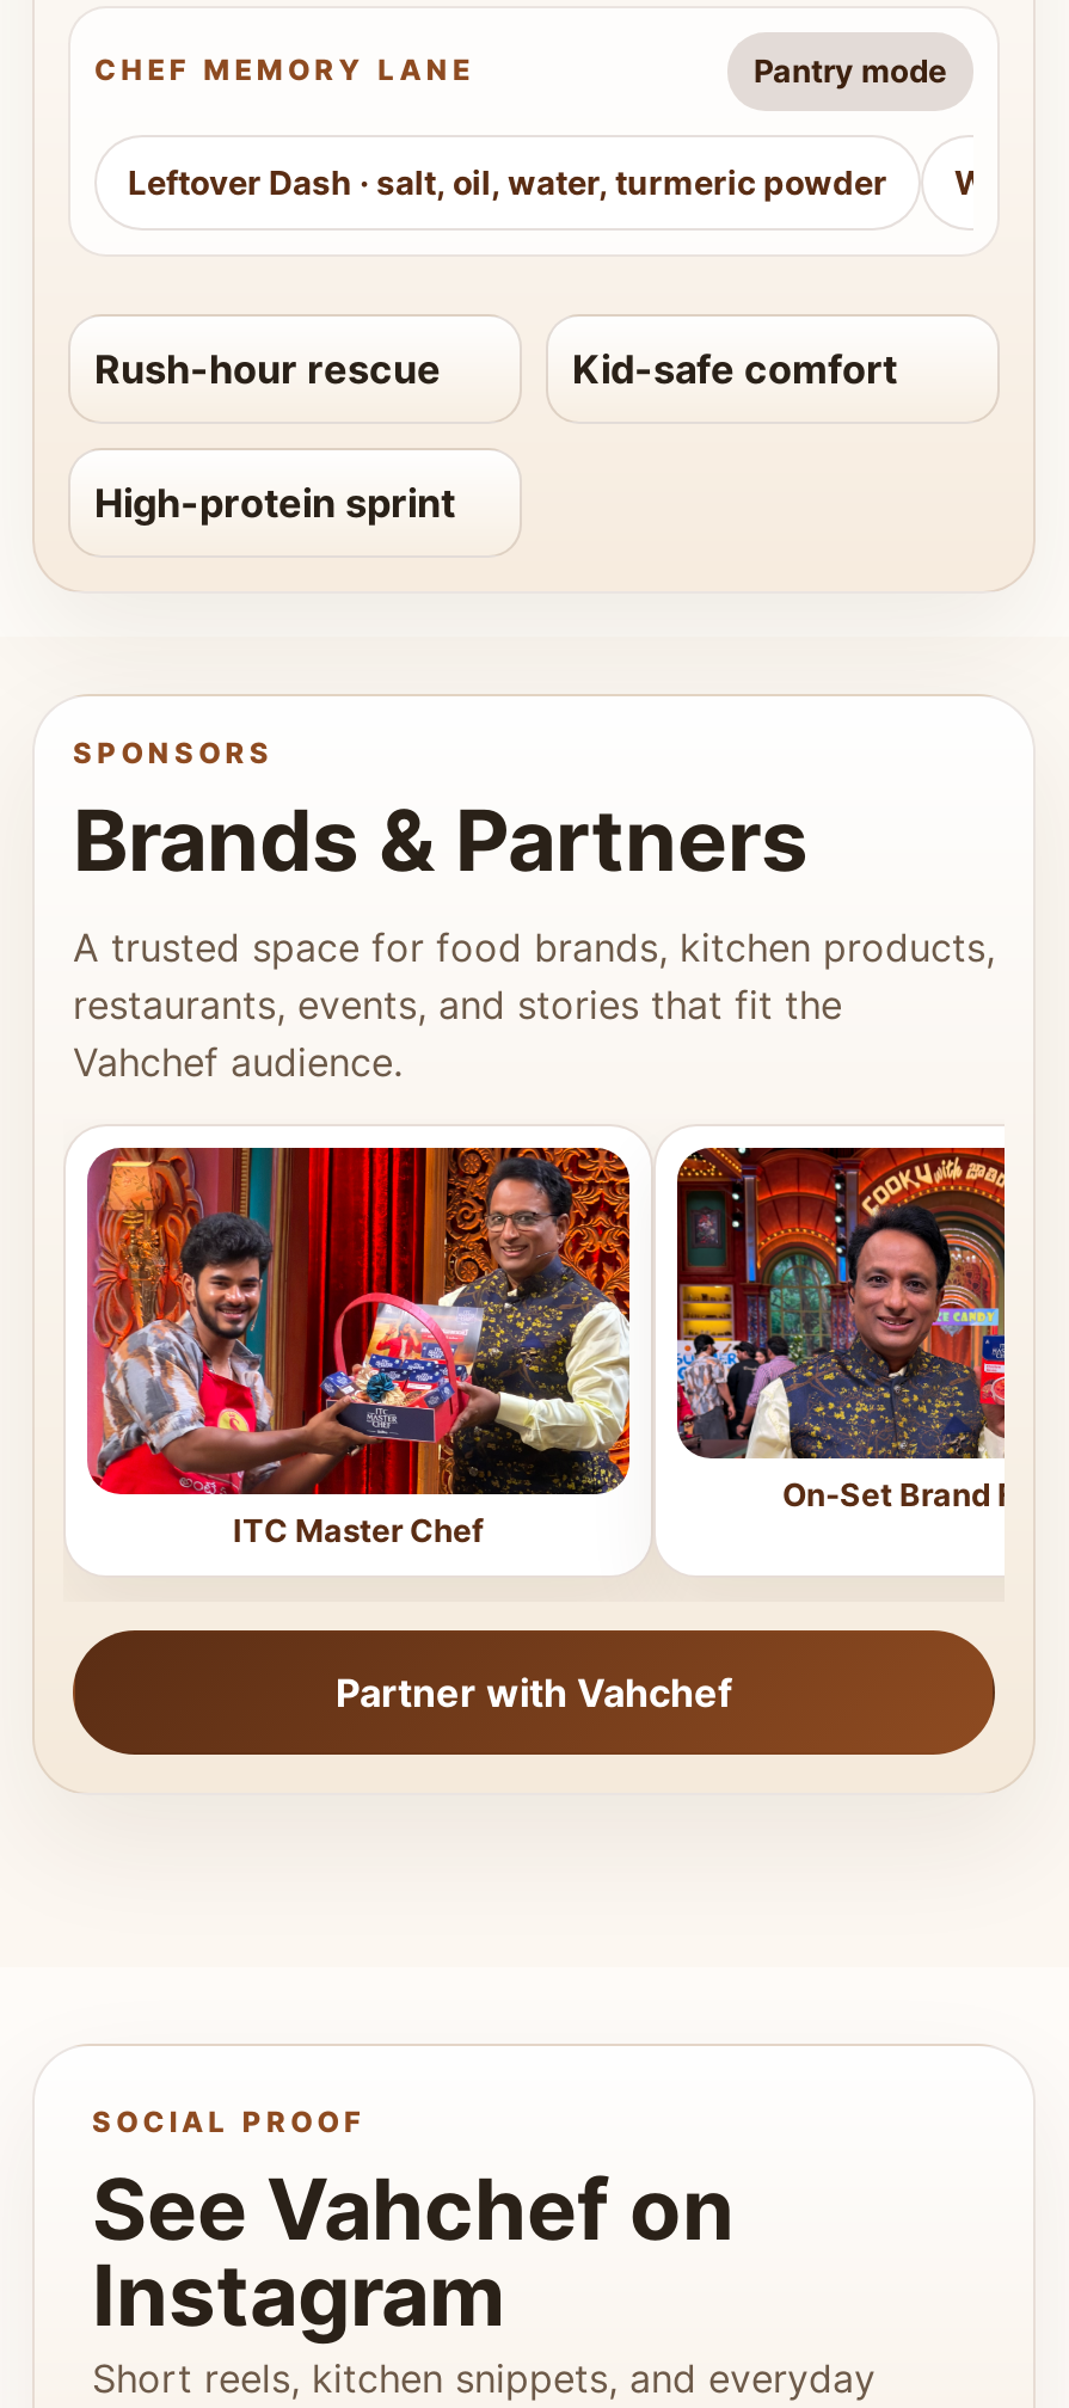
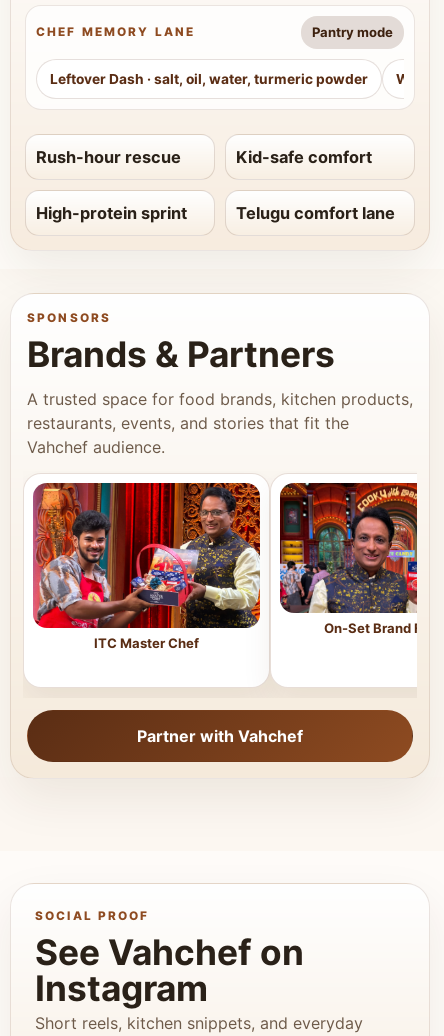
none -> [236,203,395,223] Telugu comfort lane

